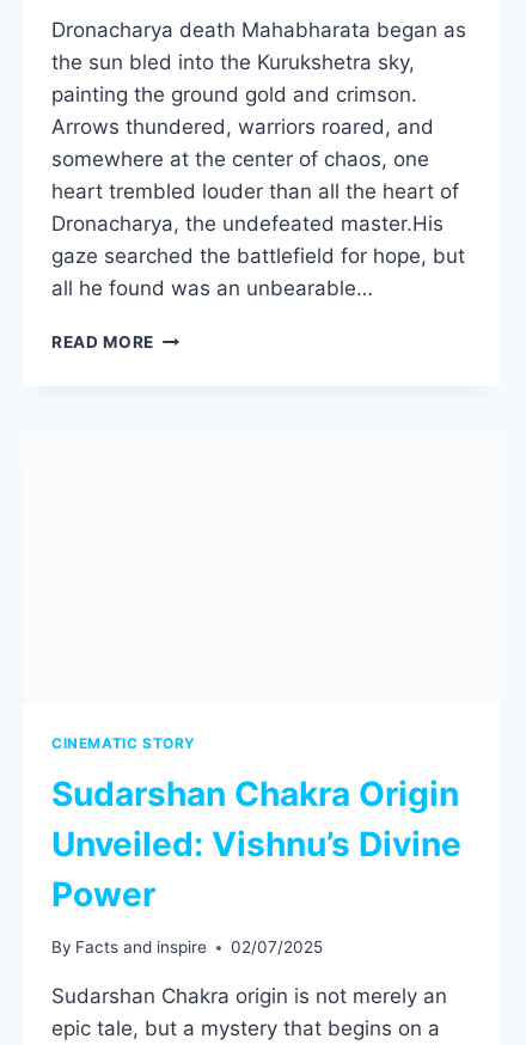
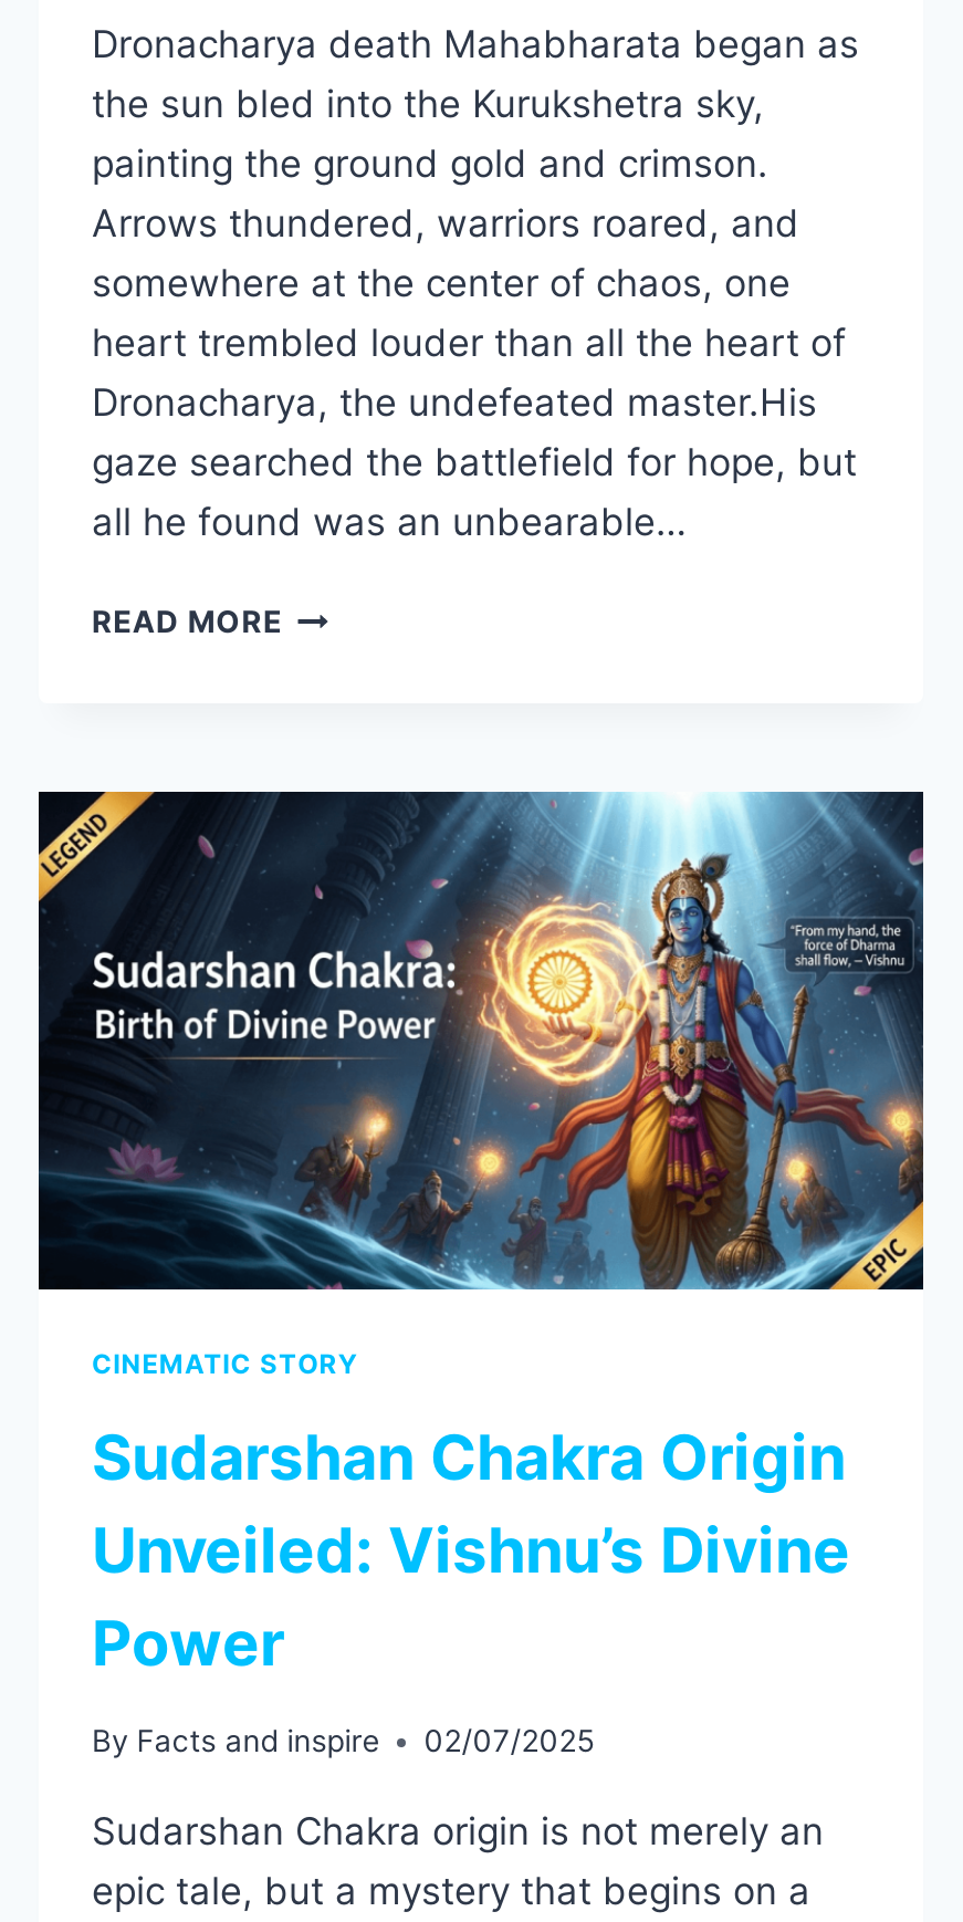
none -> [36,790,925,1292] [image]

